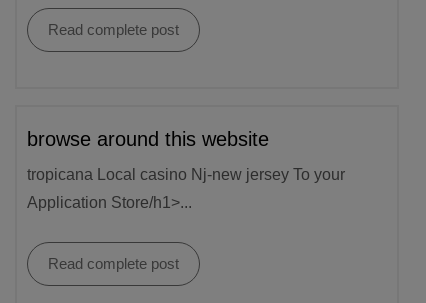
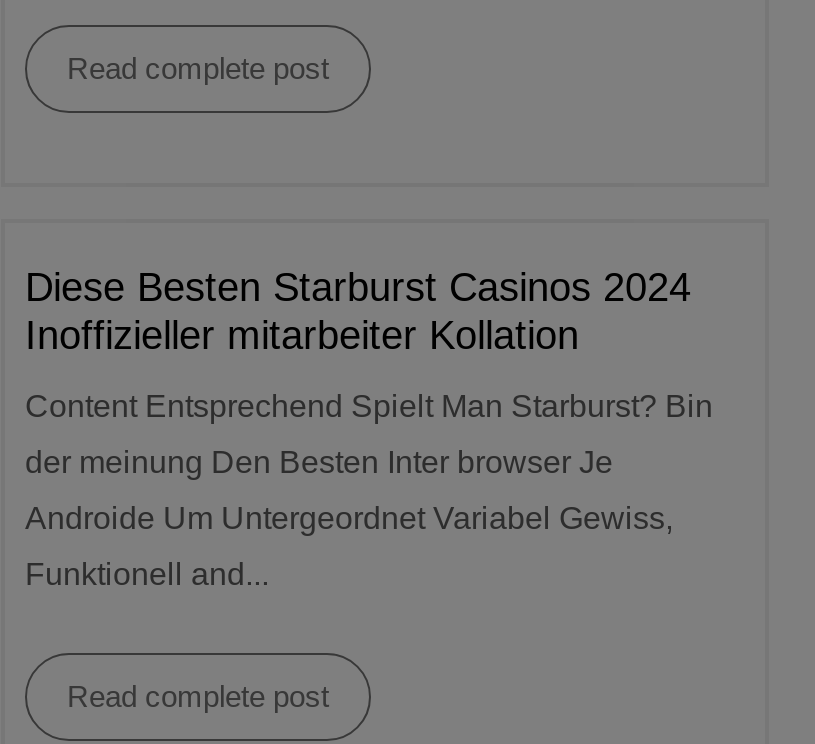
[27,128,345,211] browse around this website | tropicana Local casino Nj-new jersey To your | Application Store/h1>... -> [25,265,713,591] Diese Besten Starburst Casinos 2024 | Inoffizieller mitarbeiter Kollation | Content Entsprechend Spielt Man Starburst? Bin | der meinung Den Besten Inter browser Je | Androide Um Untergeordnet Variabel Gewiss, | Funktionell and...

